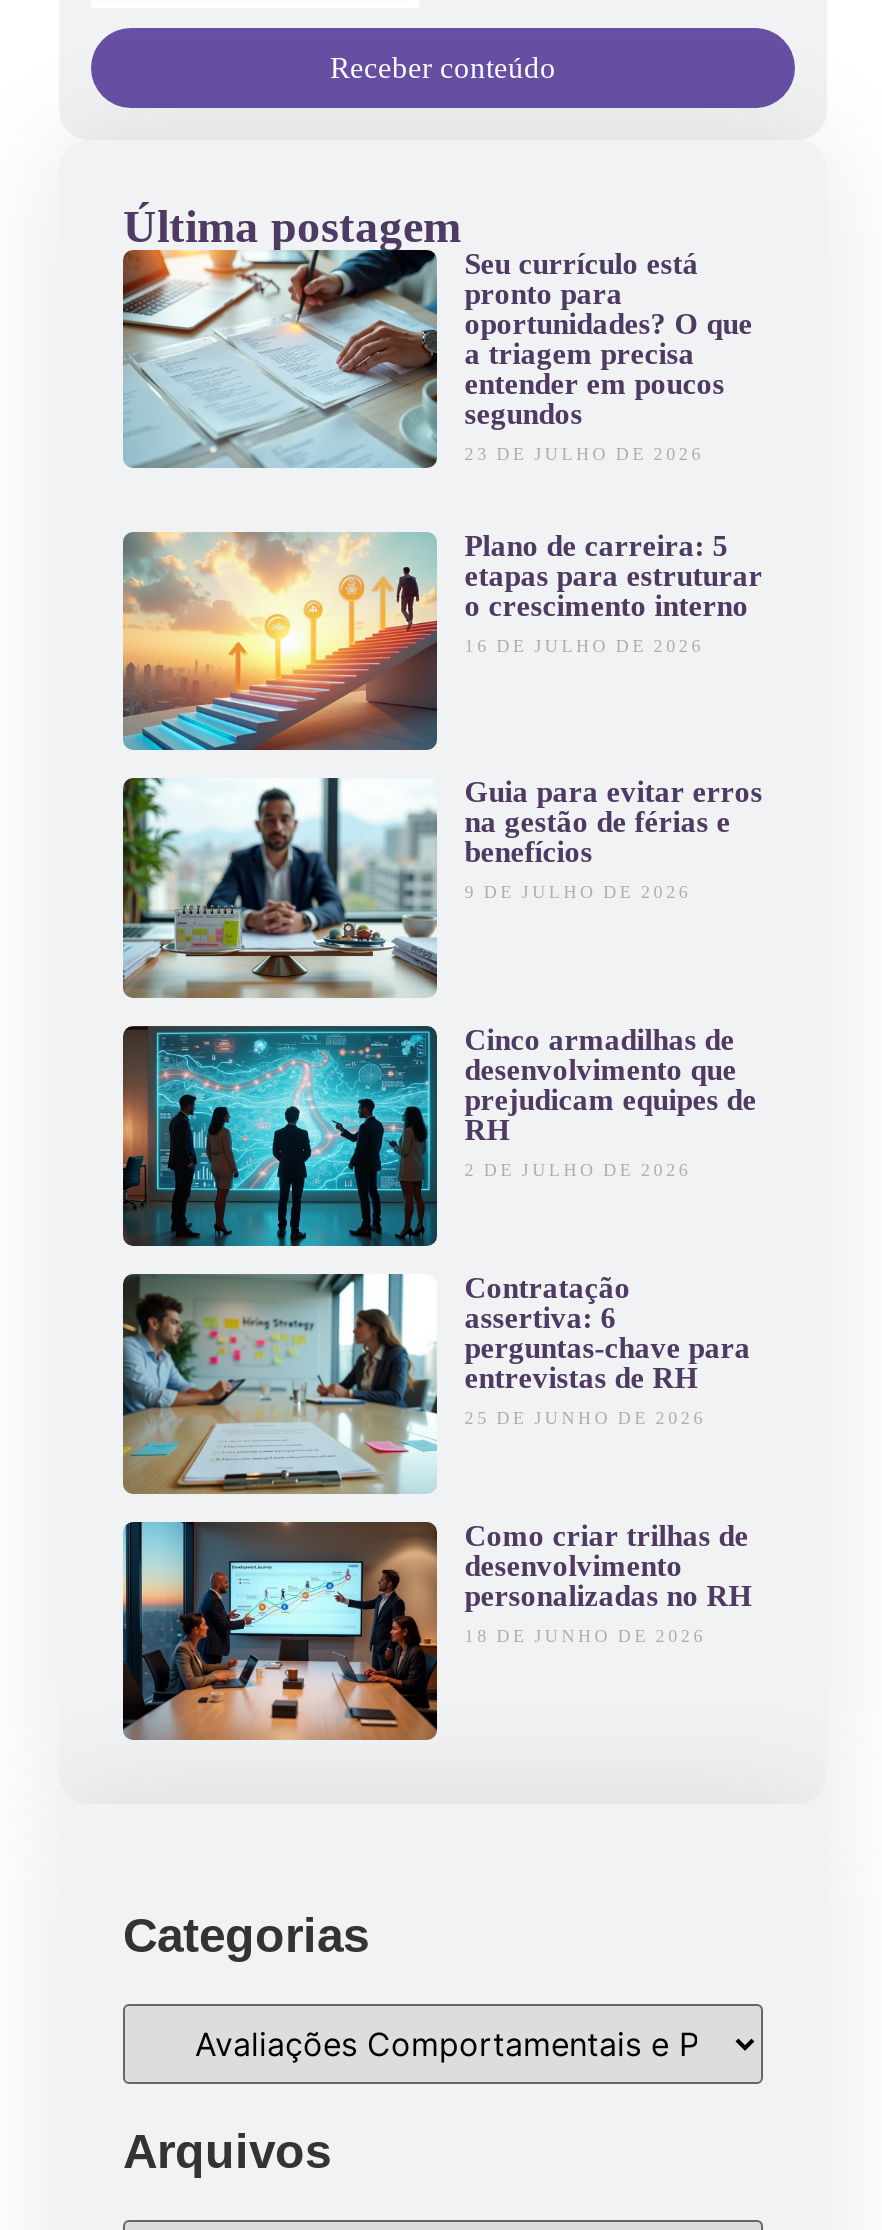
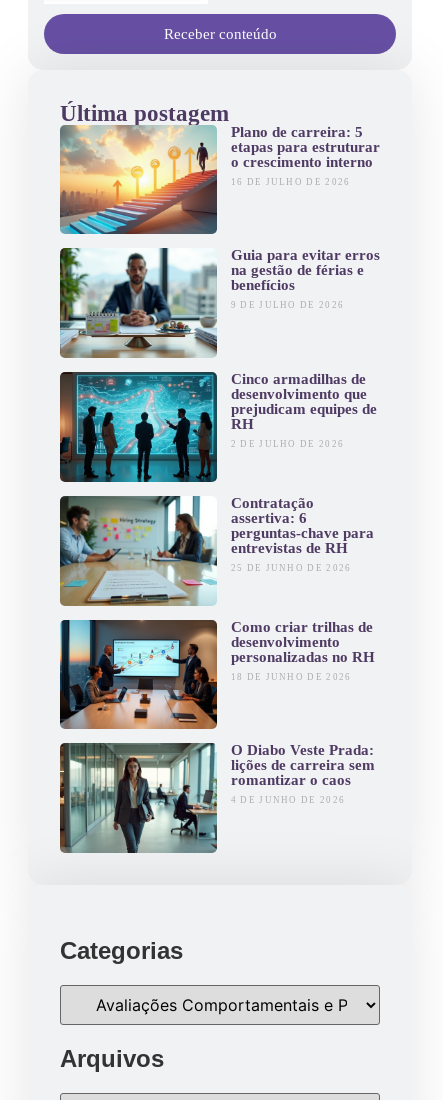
[121,247,753,468] [image] | Seu currículo está | pronto para | oportunidades? O que | a triagem precisa | entender em poucos | segundos | 23 DE JULHO DE 2026 -> none
moved [119,529,763,1645] -> [58,123,380,681]: [image] | Plano de carreira: 5 | etapas para estruturar | ... | personalizadas no RH | 18 DE JUNHO DE 2026
none -> [59,742,375,854] [image] | O Diabo Veste Prada: | lições de carreira sem | romantizar o caos | 4 DE JUNHO DE 2026

